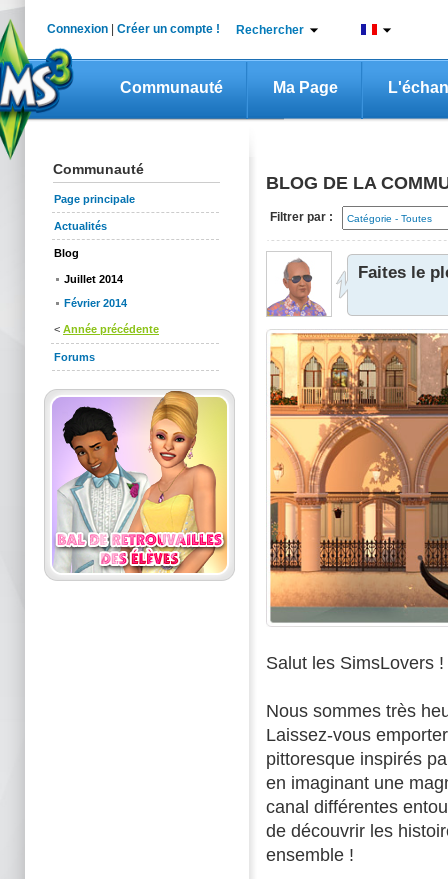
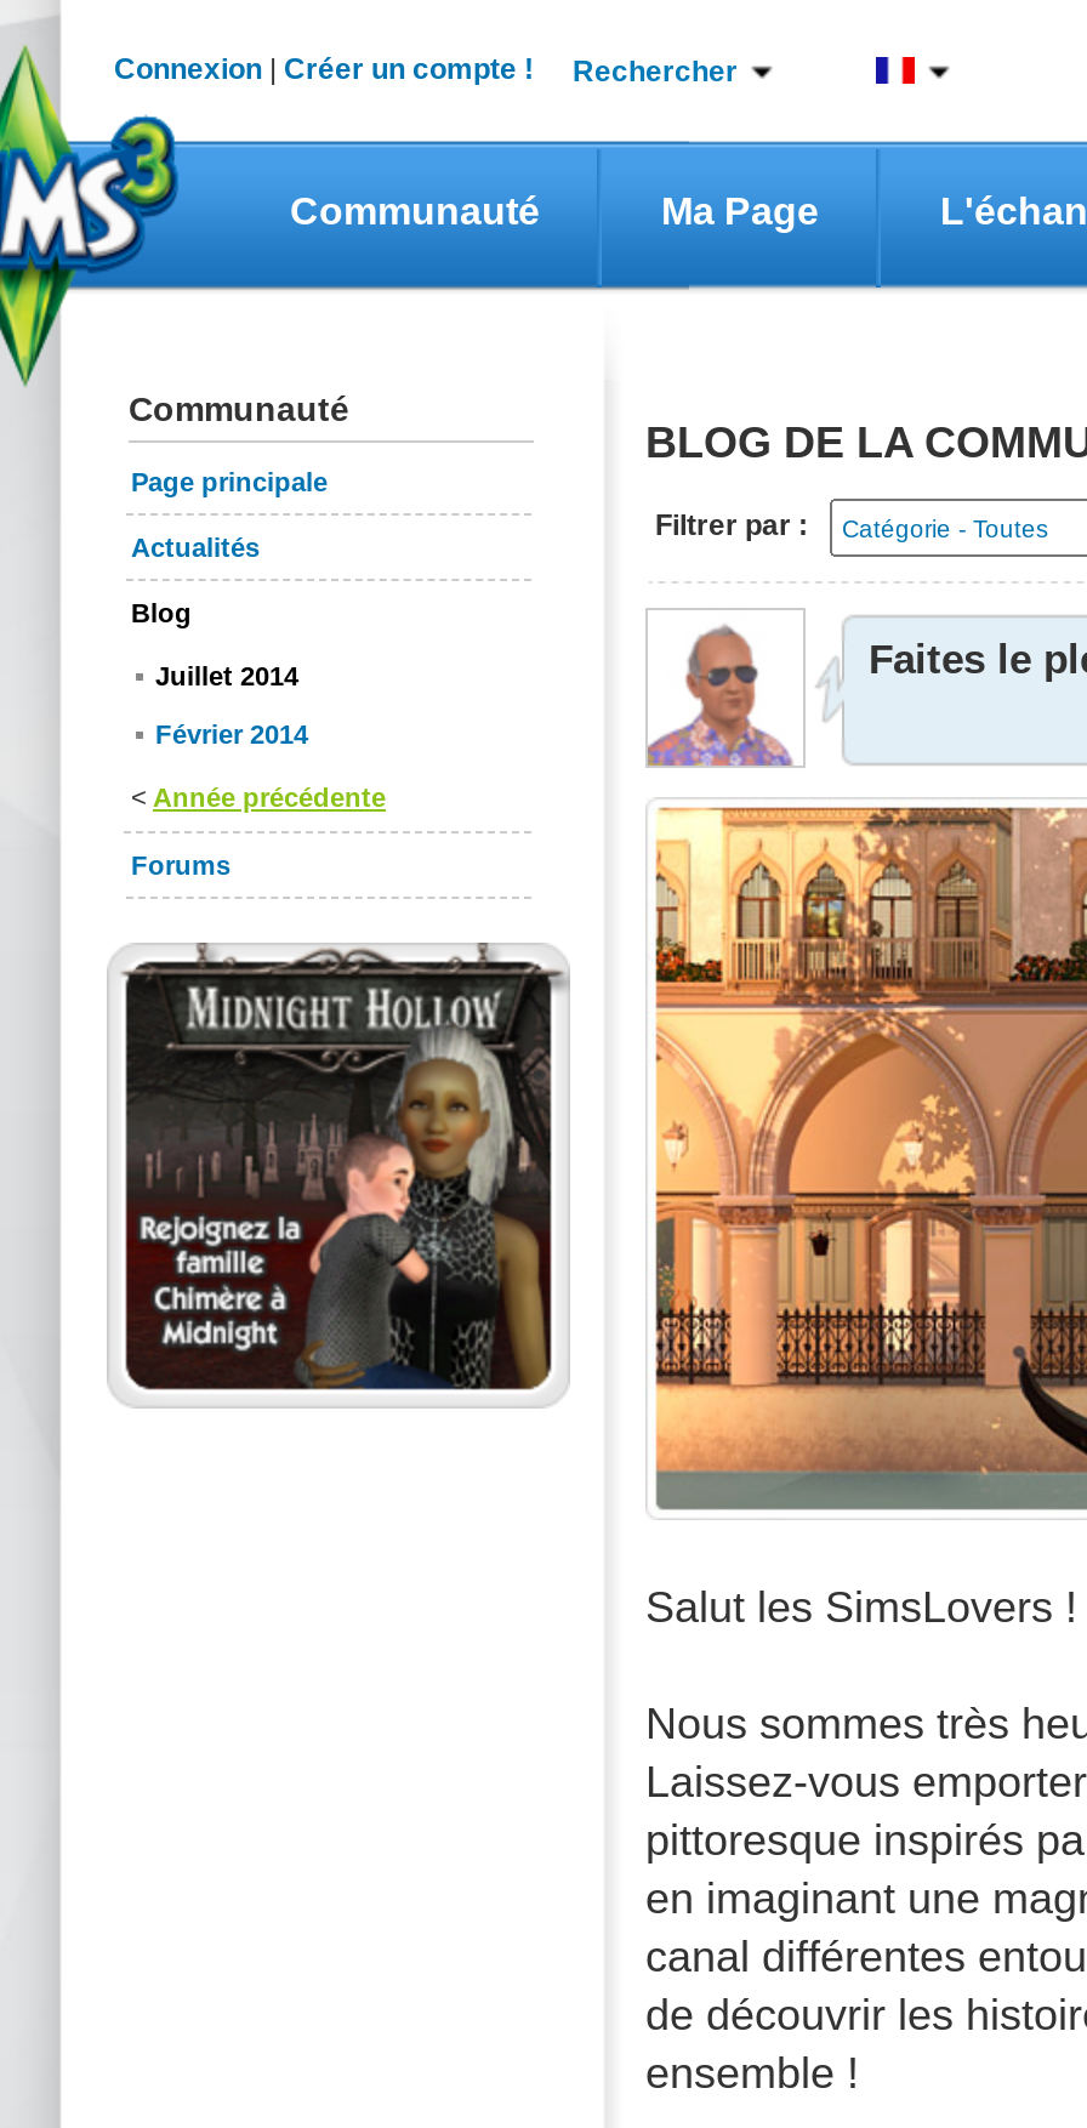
[51,390,233,574] [image] -> [121,943,568,1392] [image]

